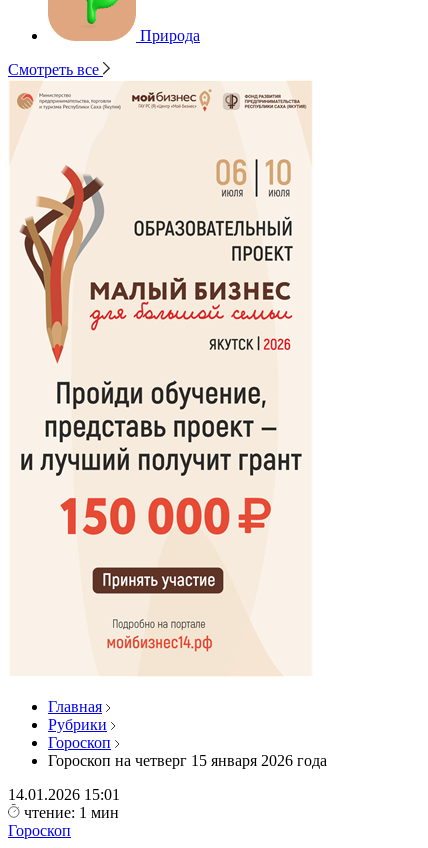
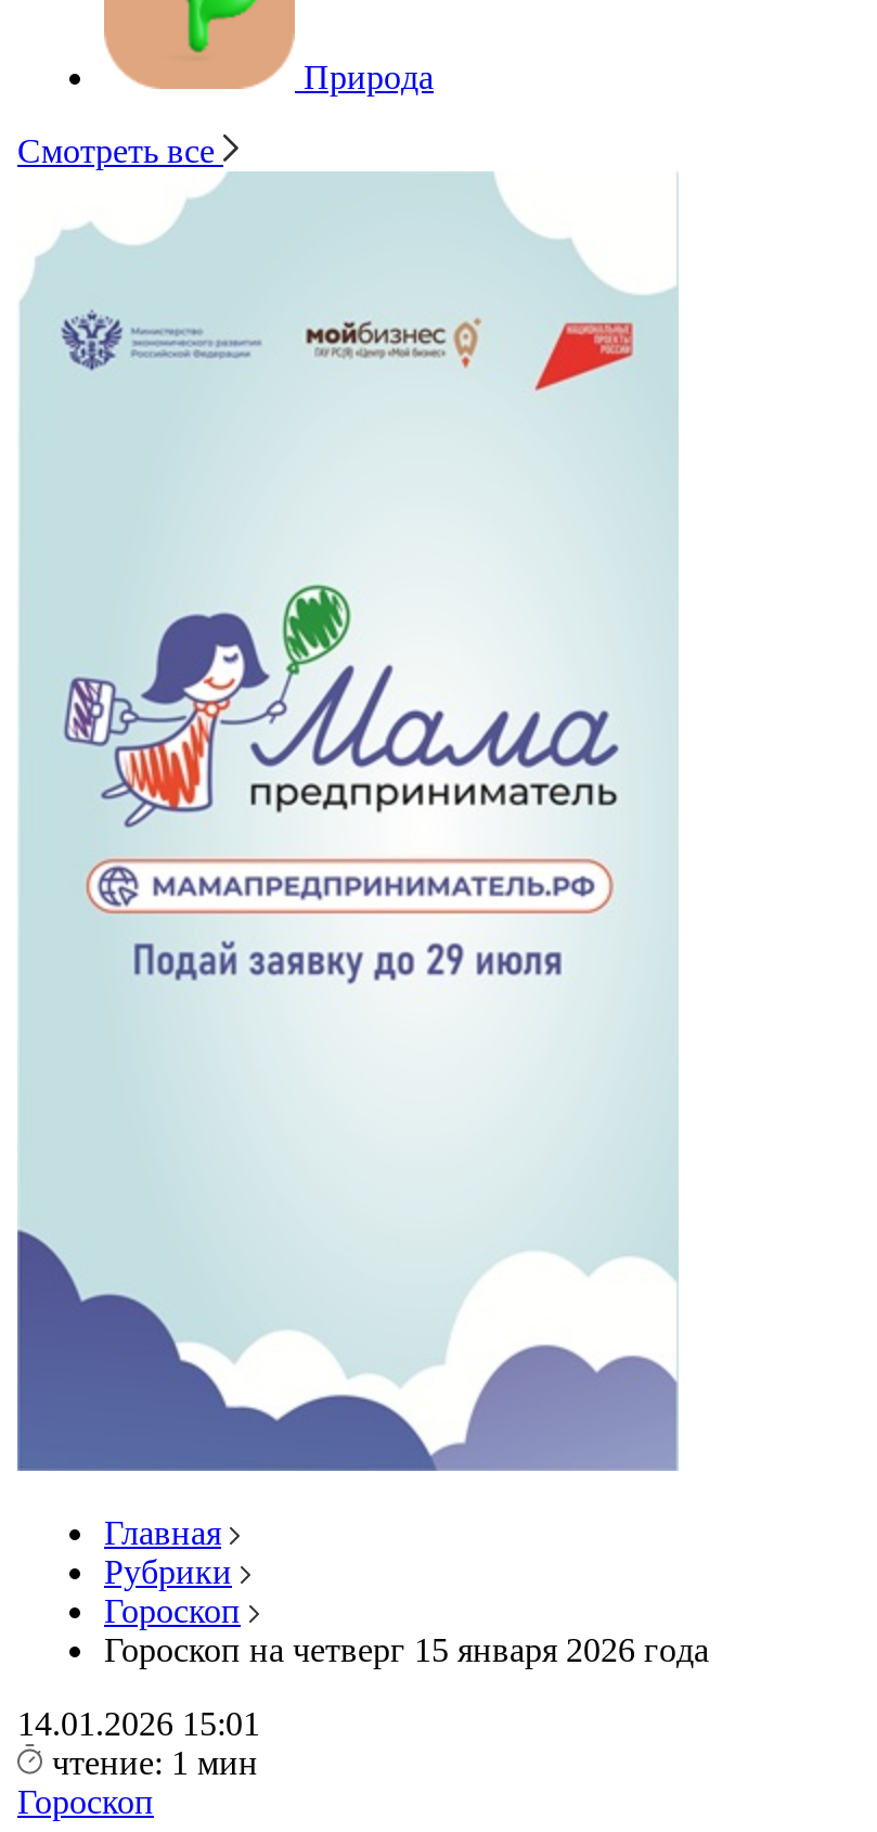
[8,80,312,678] [image] -> [15,171,681,1473] [image]

